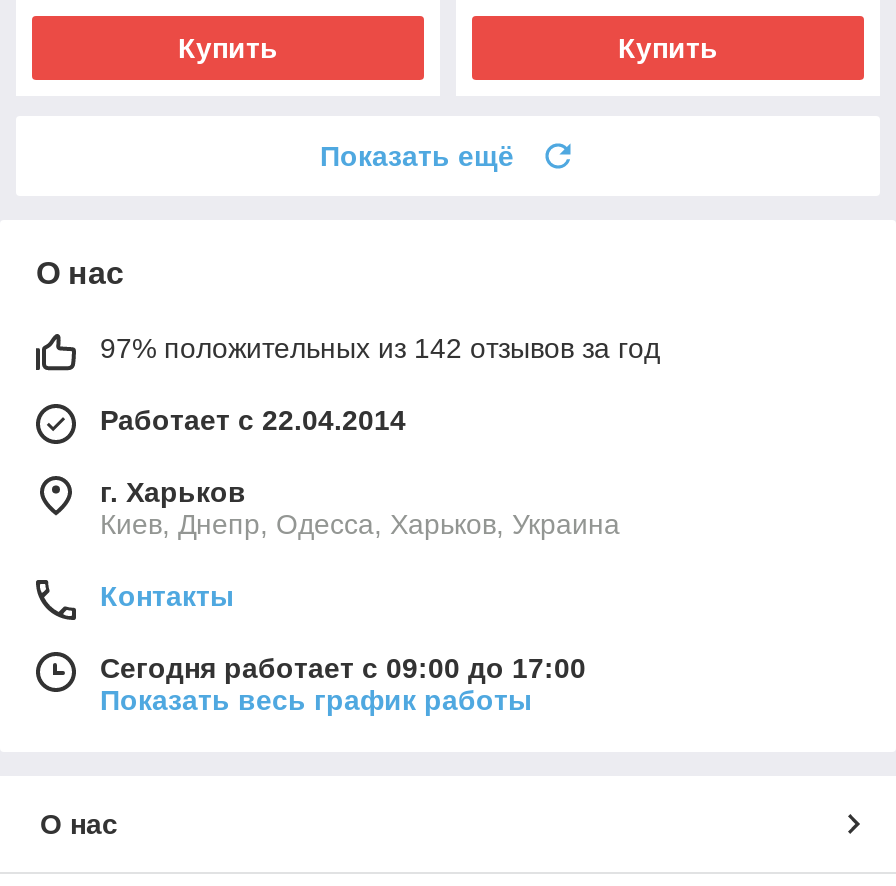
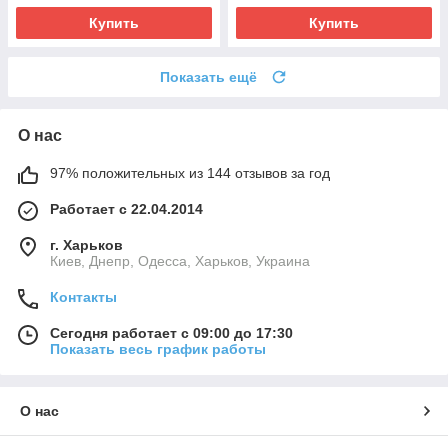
[100,332,660,364] 97% положительных из 142 отзывов за год -> [50,165,330,181] 97% положительных из 144 отзывов за год
[100,652,586,684] Сегодня работает с 09:00 до 17:00 -> [50,325,293,341] Сегодня работает с 09:00 до 17:30

